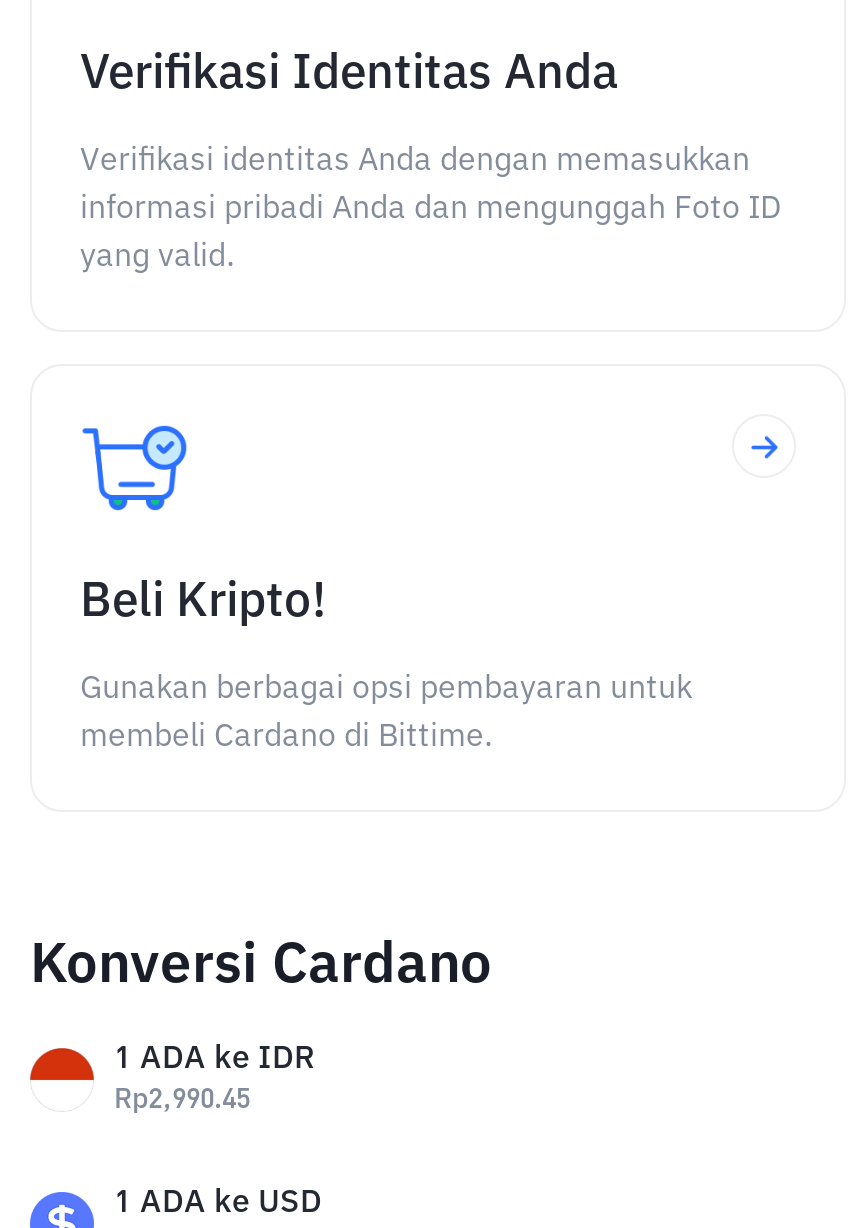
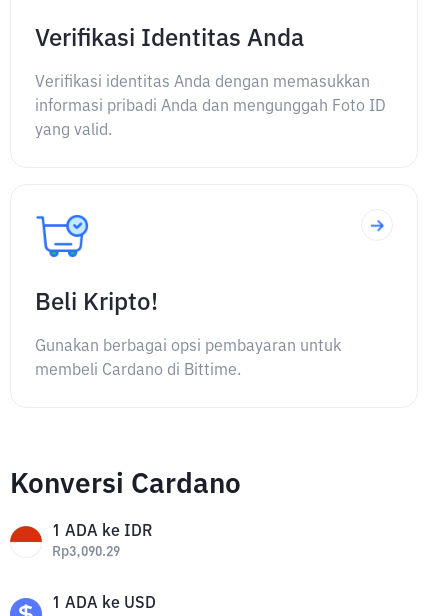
[114,1086,250,1114] Rp2,990.45 -> [52,545,120,559] Rp3,090.29

